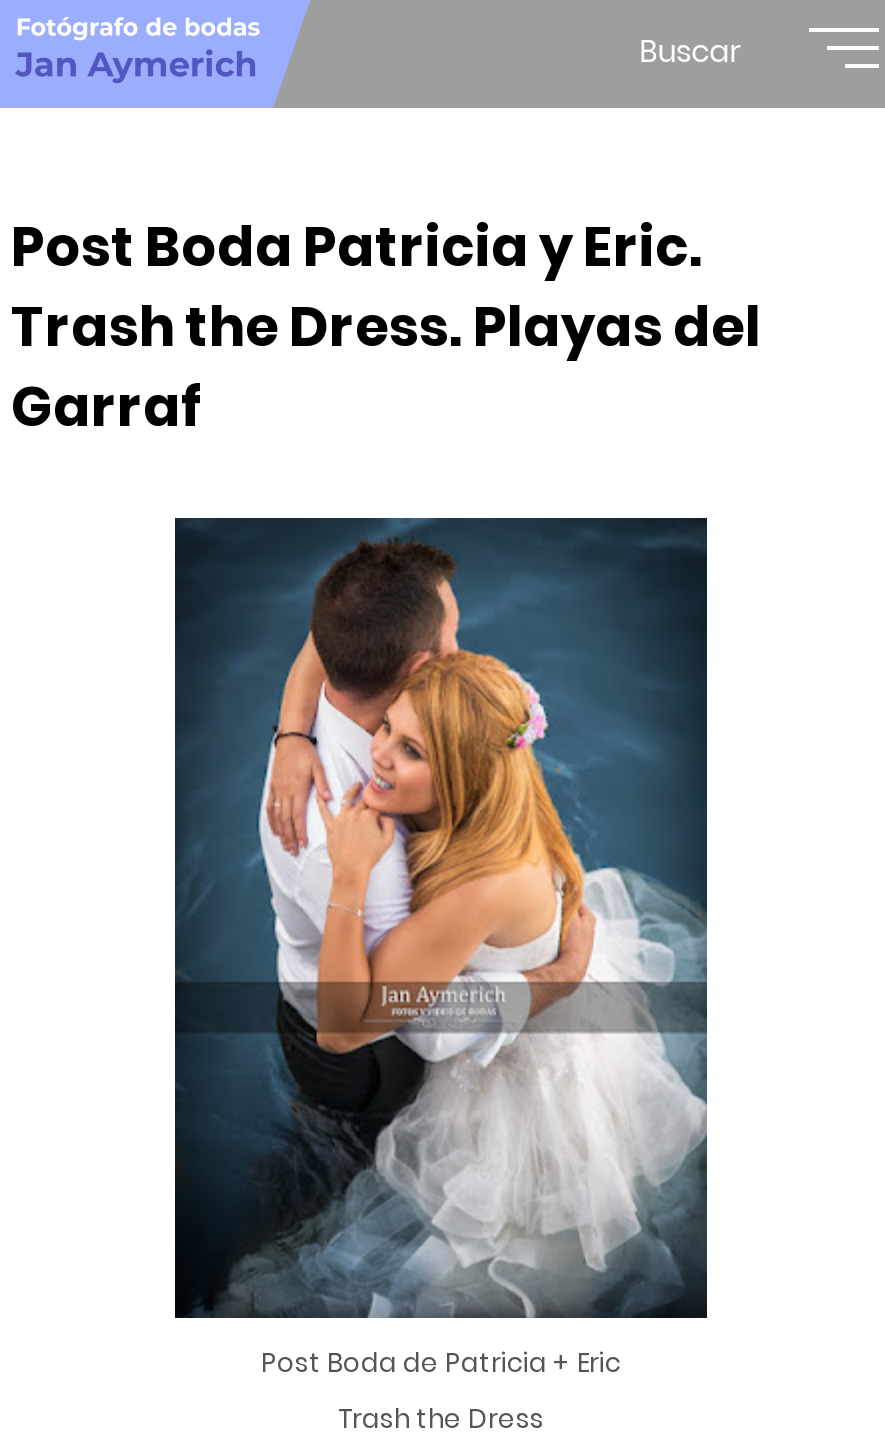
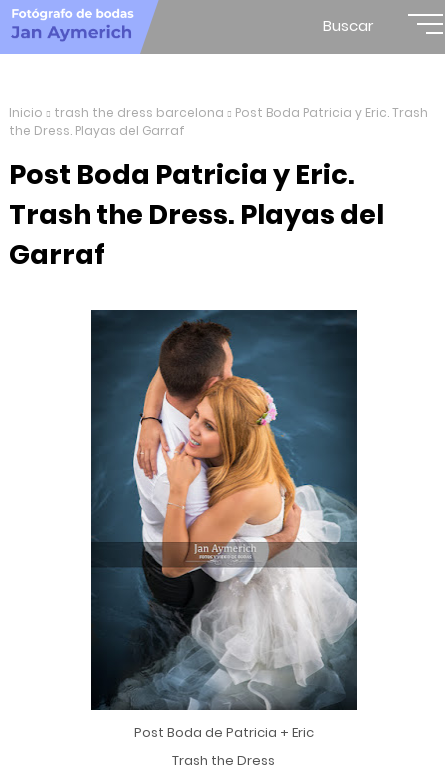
none -> [9,104,428,139] Inicio | trash the dress barcelona | Post Boda Patricia y Eric. Trash | the Dress. Playas del Garraf

